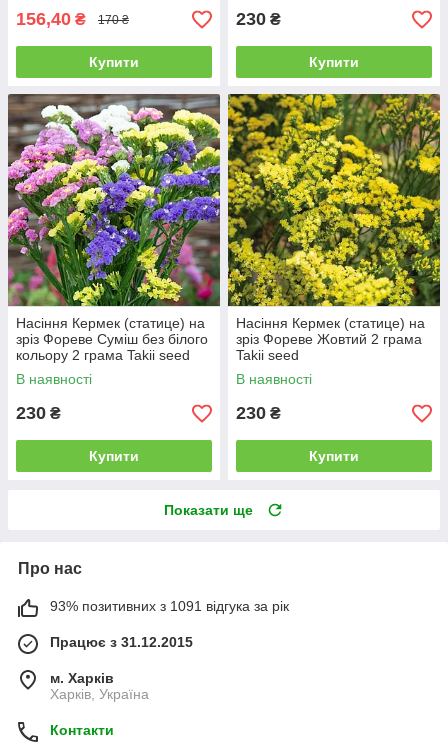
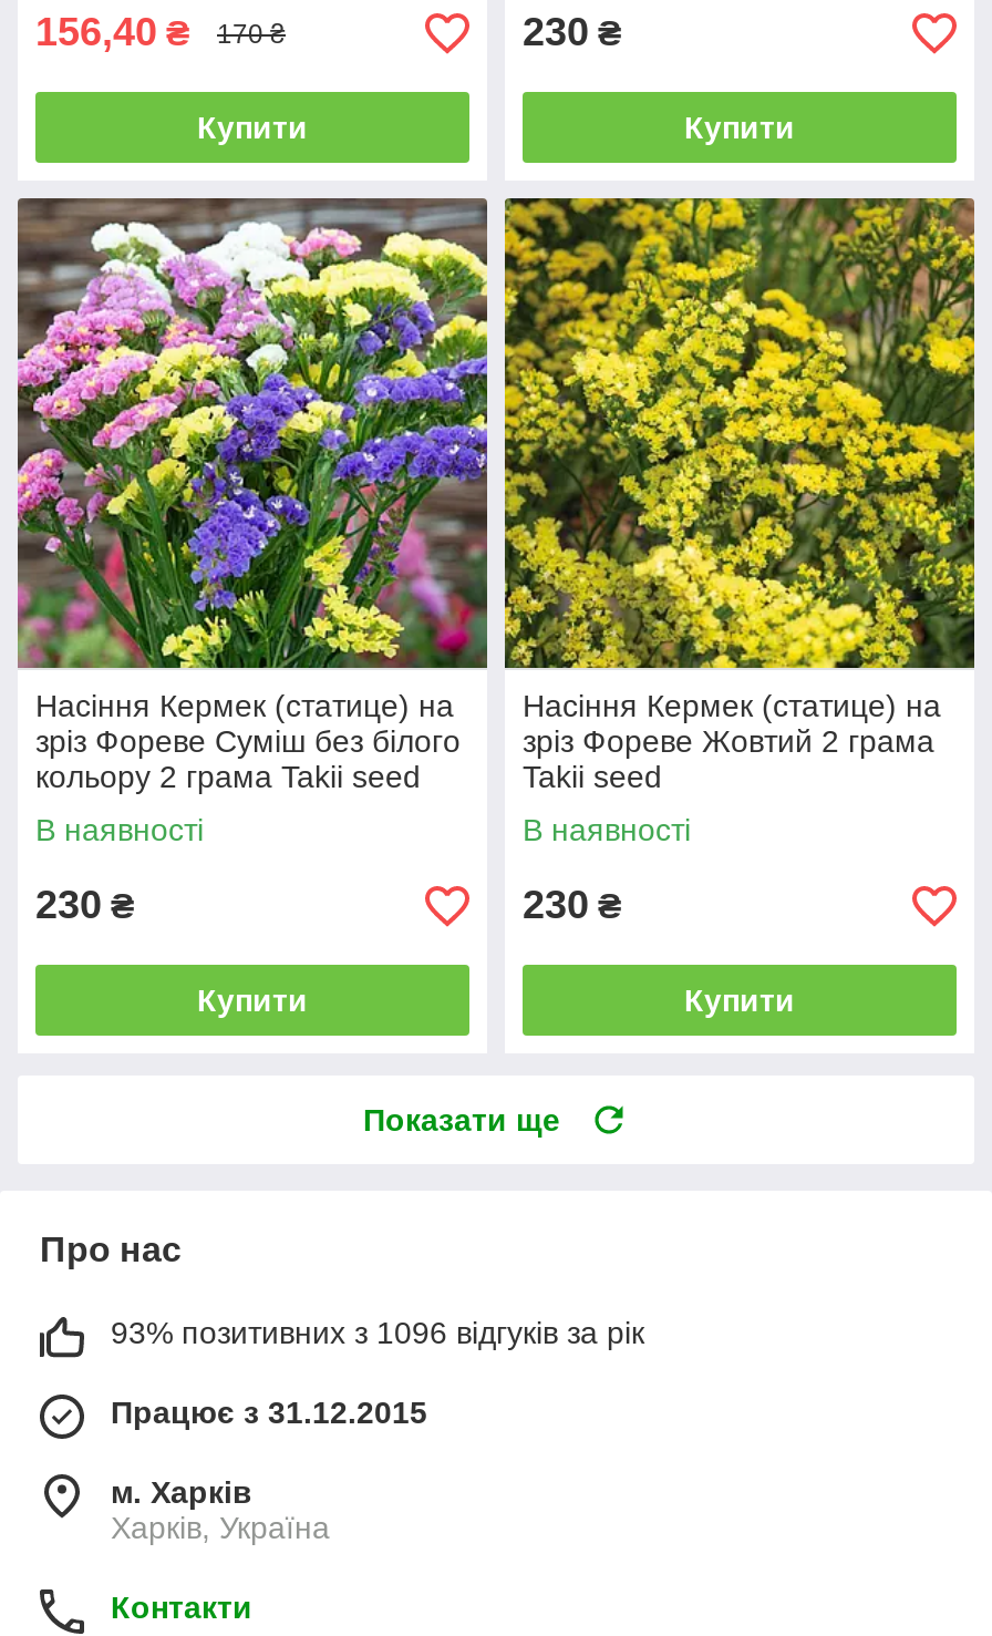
[50,598,289,614] 93% позитивних з 1091 відгука за рік -> [111,1316,644,1351] 93% позитивних з 1096 відгуків за рік

